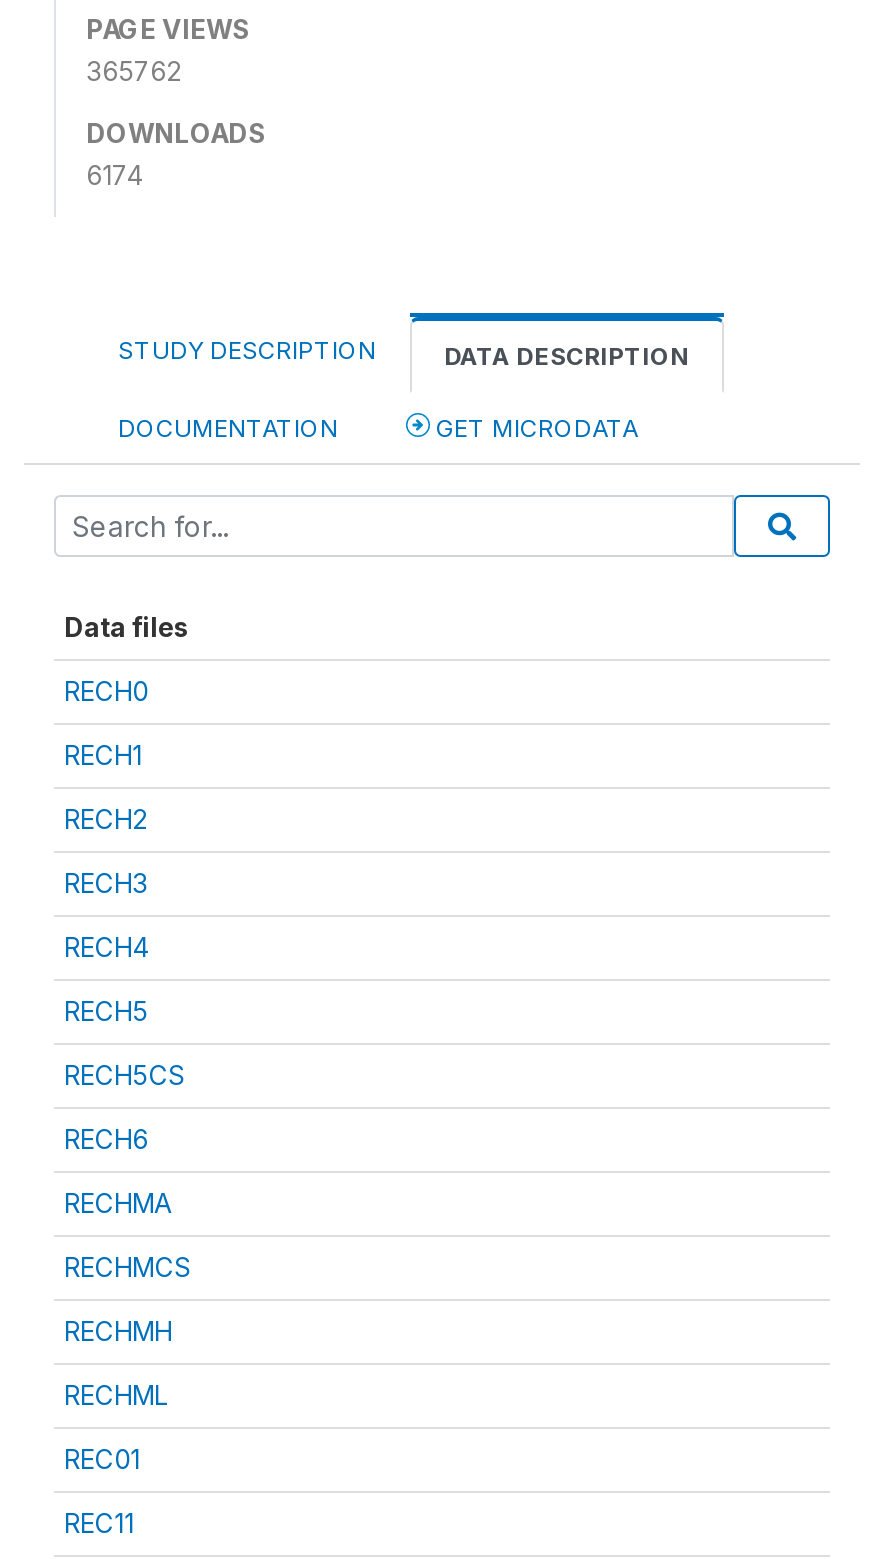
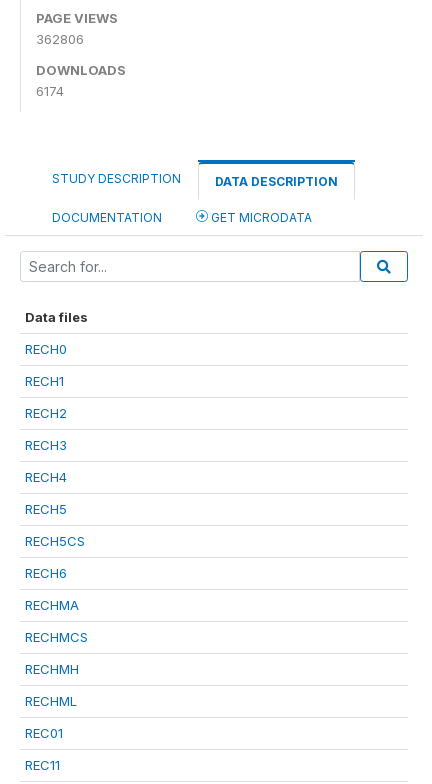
[86,55,182,87] 365762 -> [36,31,84,47] 362806

